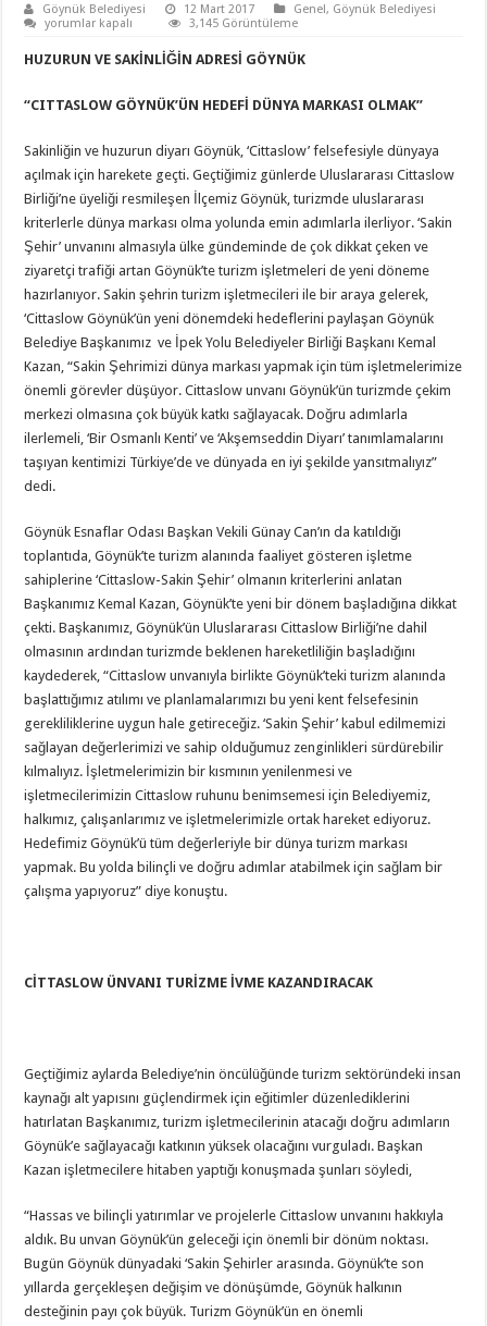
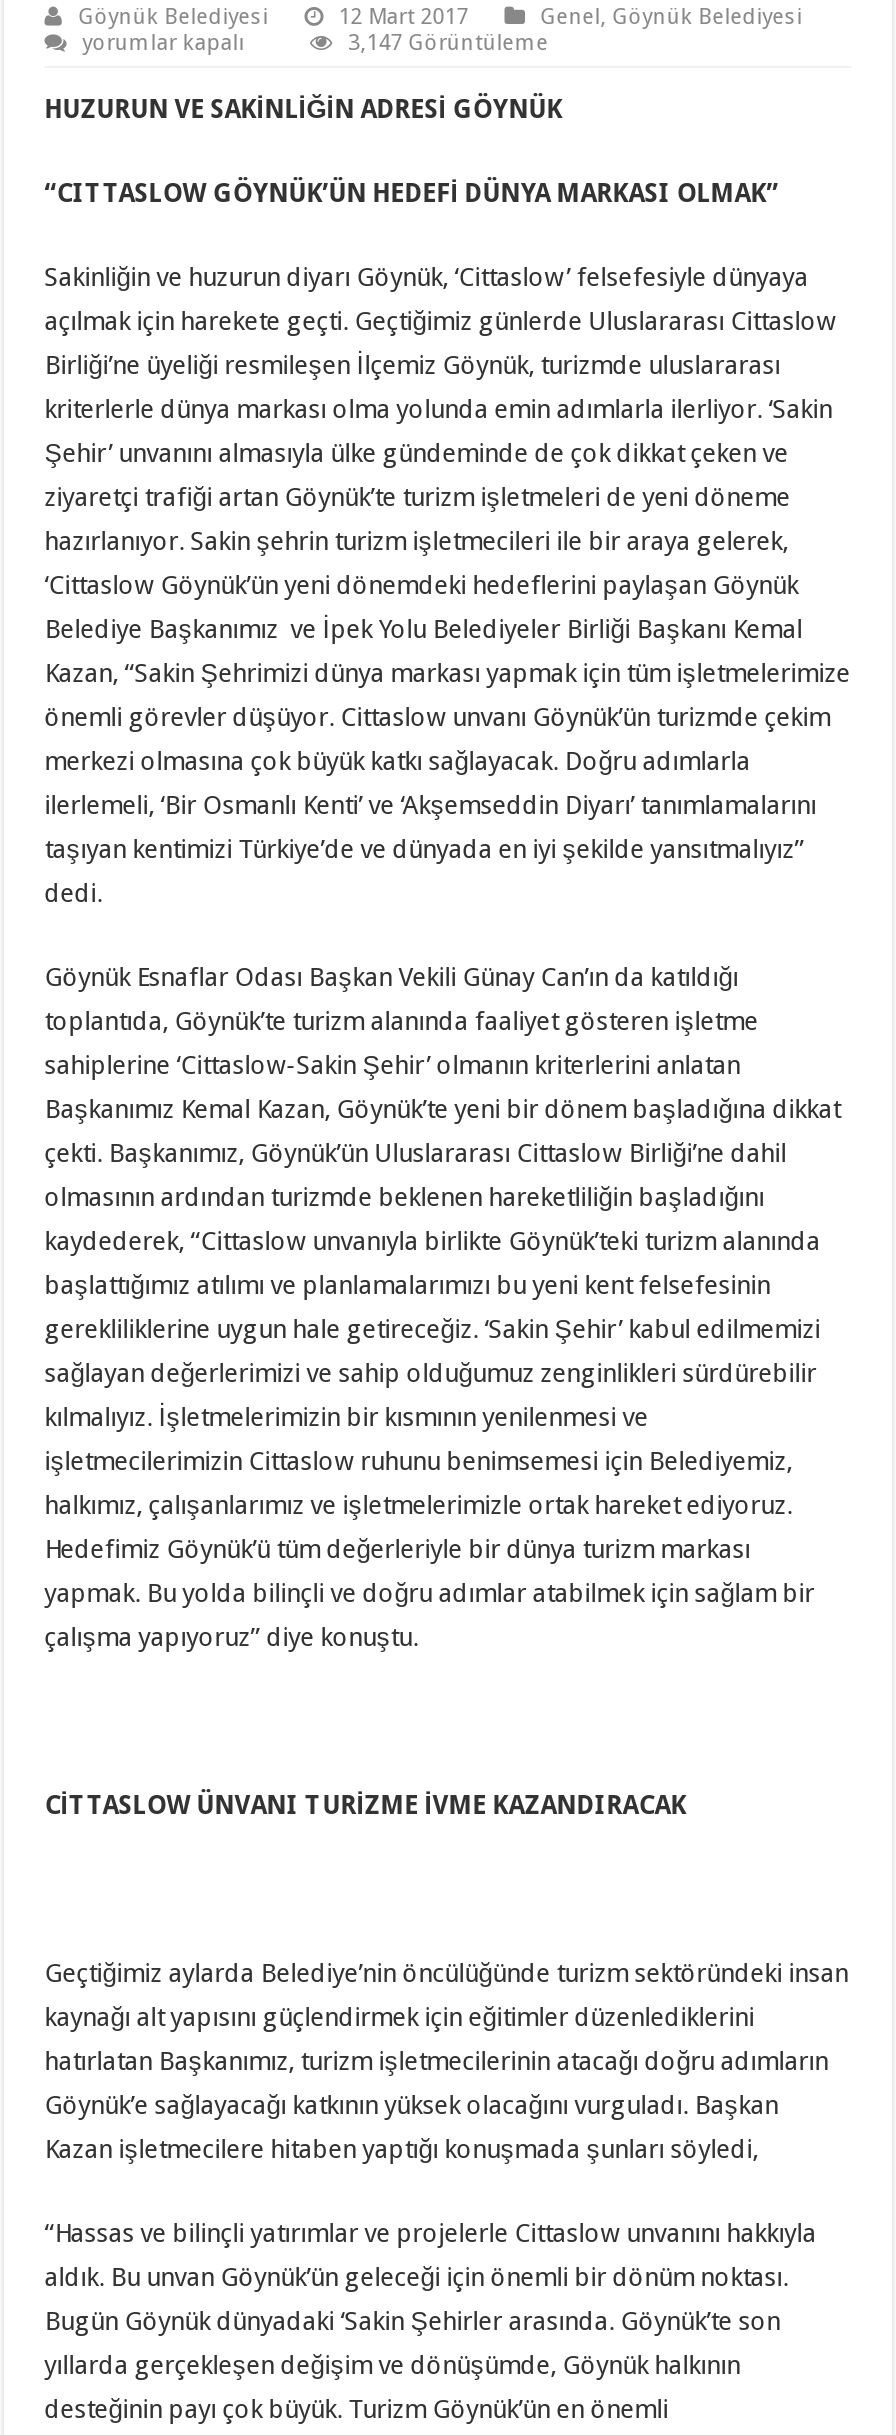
[189,17,298,31] 3,145 Görüntüleme -> [348,31,548,57] 3,147 Görüntüleme

